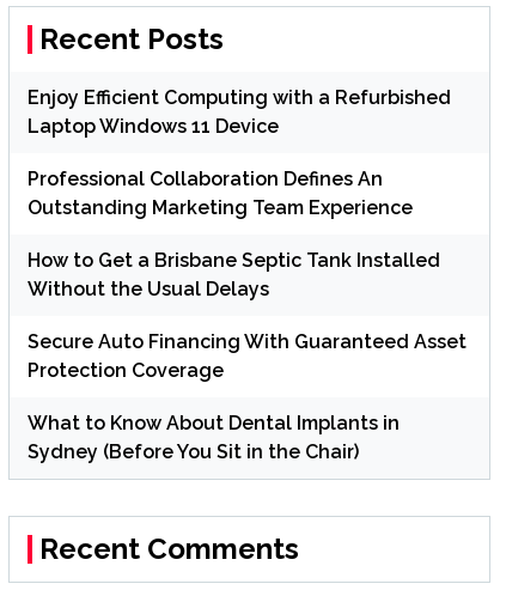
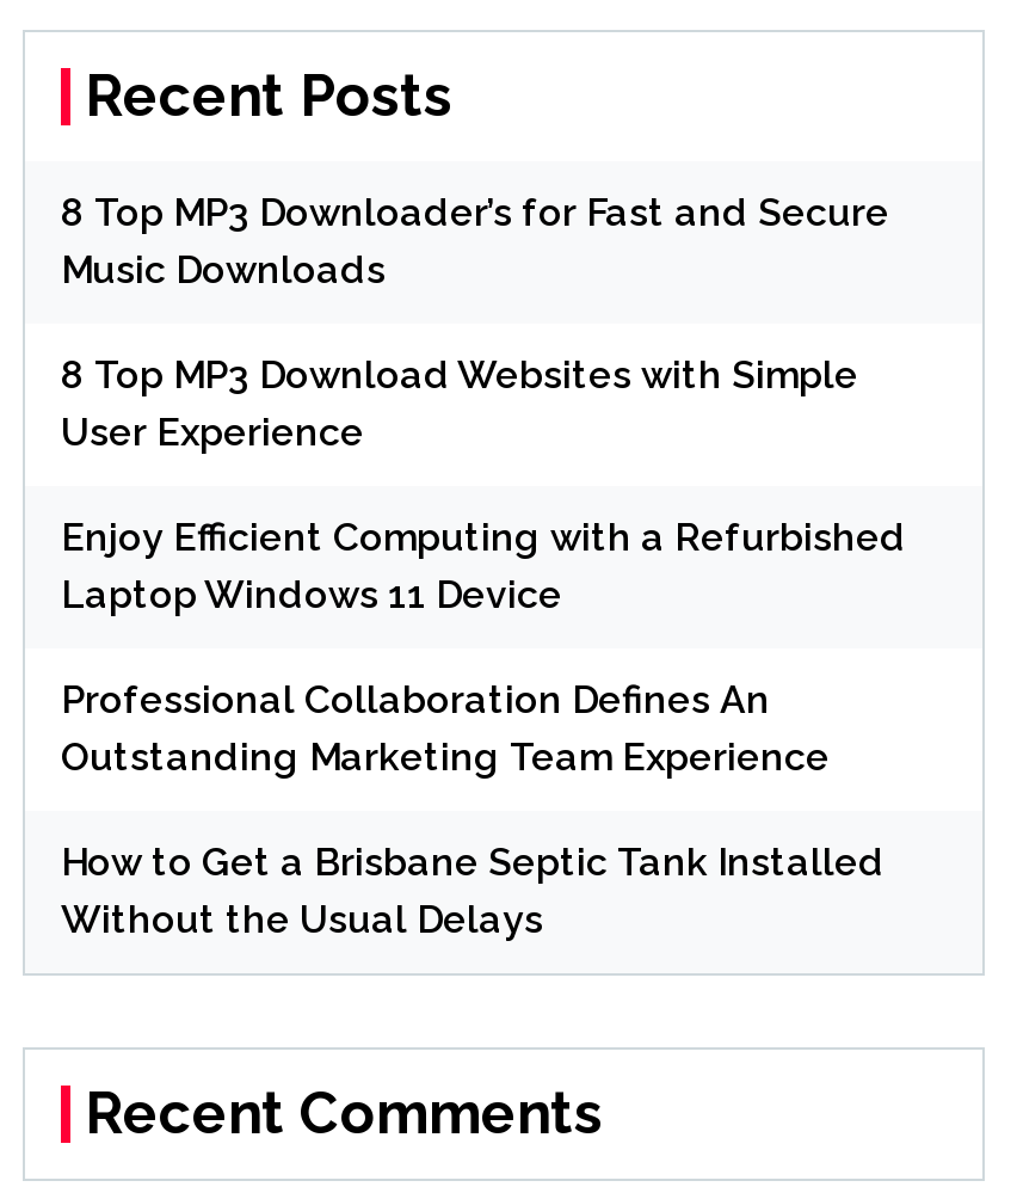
none -> [61,190,889,455] 8 Top MP3 Downloader’s for Fast and Secure | Music Downloads | 8 Top MP3 Download Websites with Simple | User Experience
moved [28,86,451,300] -> [61,515,906,942]: Enjoy Efficient Computing with a Refurbished | Laptop Windows 11 Device | Professional Collaboration Defines An | Outstanding Marketing Team Experience | How to Get a Brisbane Septic Tank Installed | Without the Usual Delays
[28,330,467,463] Secure Auto Financing With Guaranteed Asset | Protection Coverage | What to Know About Dental Implants in | Sydney (Before You Sit in the Chair) -> none

